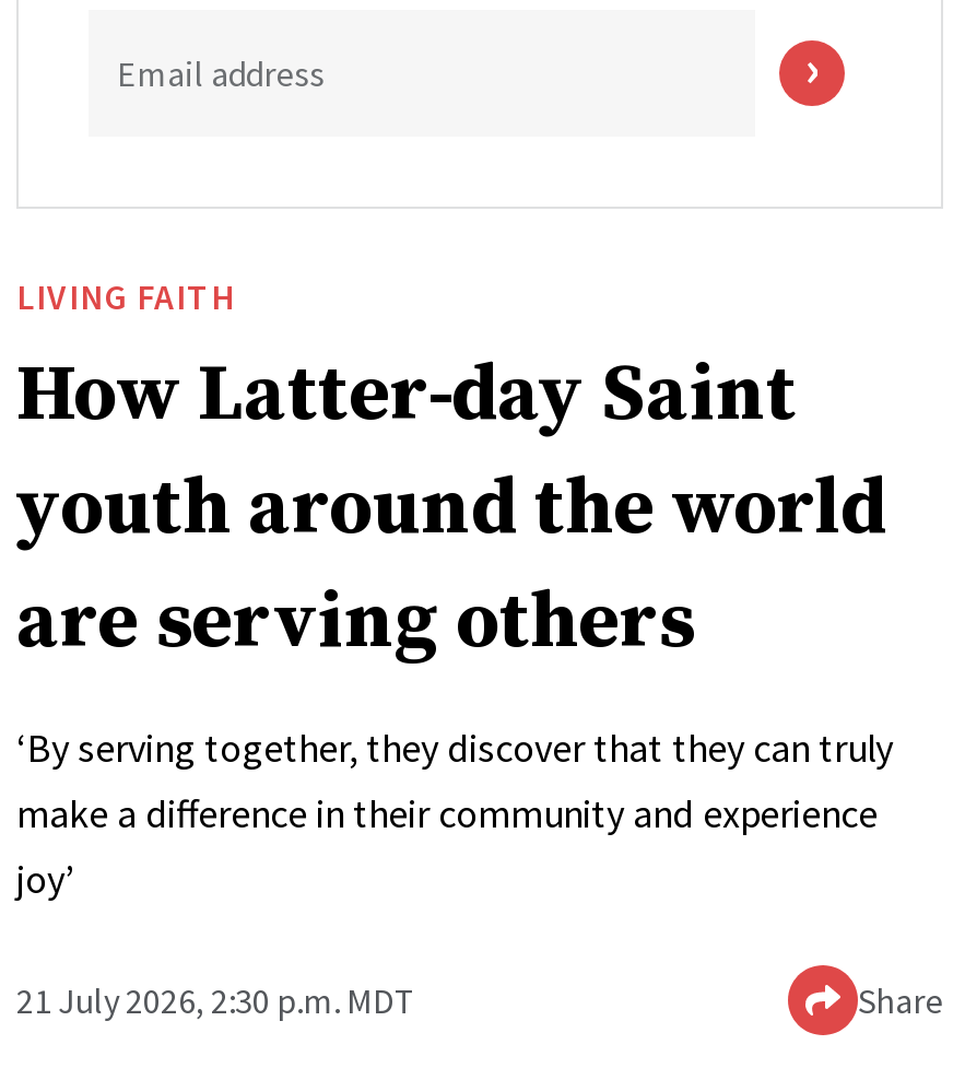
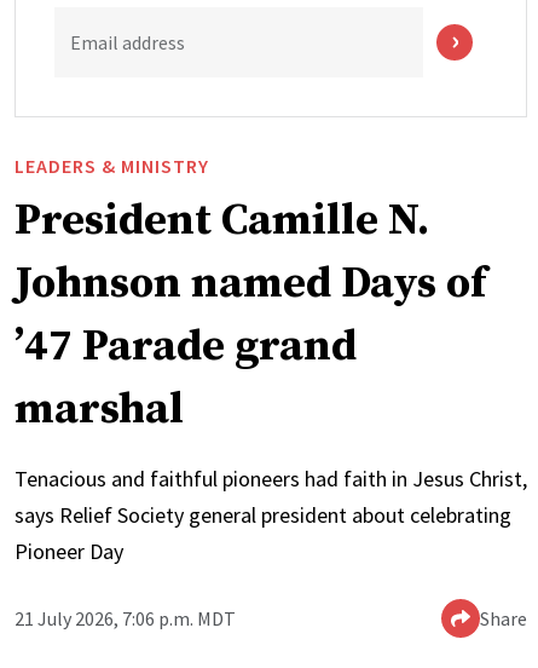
[16,275,886,673] LIVING FAITH | How Latter-day Saint | youth around the world | are serving others -> [15,154,486,437] LEADERS & MINISTRY | President Camille N. | Johnson named Days of | ’47 Parade grand | marshal
[16,723,893,904] ‘By serving together, they discover that they can truly | make a difference in their community and experience | joy’ -> [15,465,527,565] Tenacious and faithful pioneers had faith in Jesus Christ, | says Relief Society general president about celebrating | Pioneer Day
[16,979,416,1022] 21 July 2026, 2:30 p.m. MDT -> [15,606,236,631] 21 July 2026, 7:06 p.m. MDT

